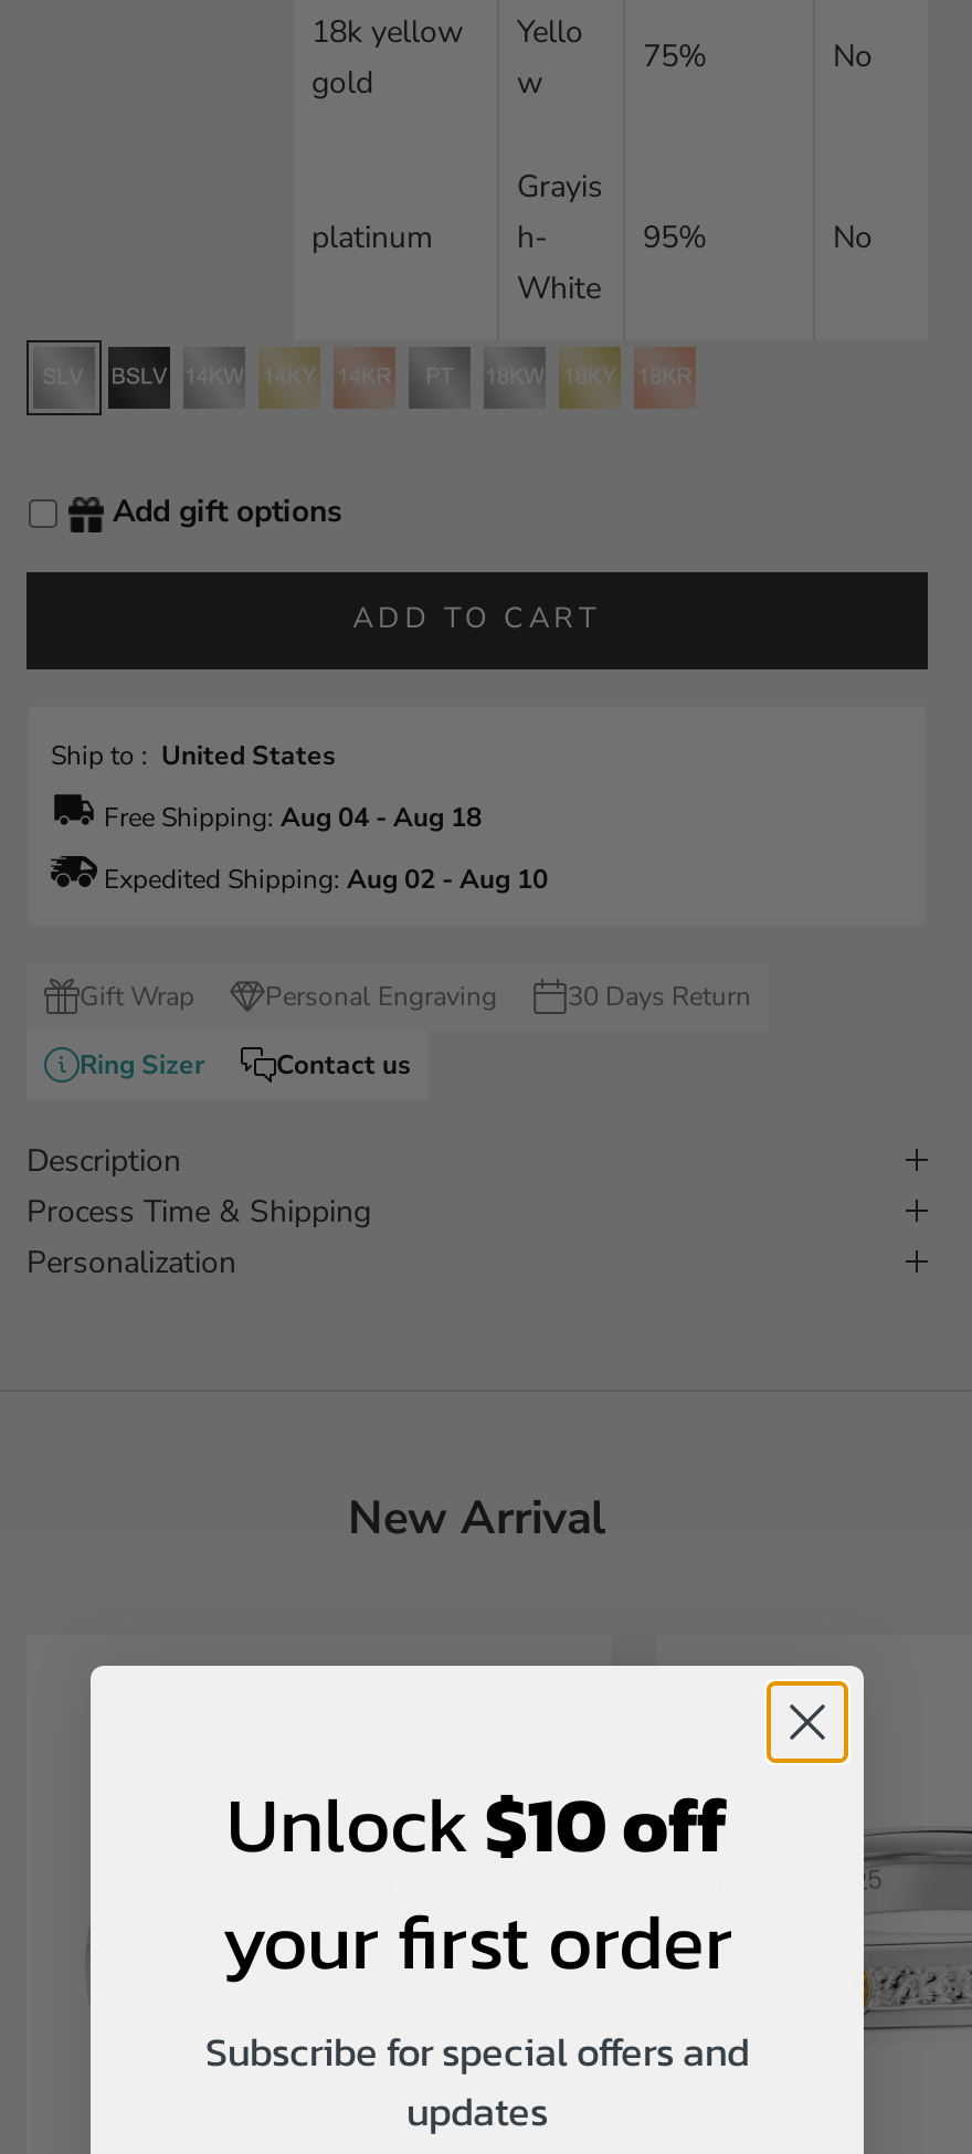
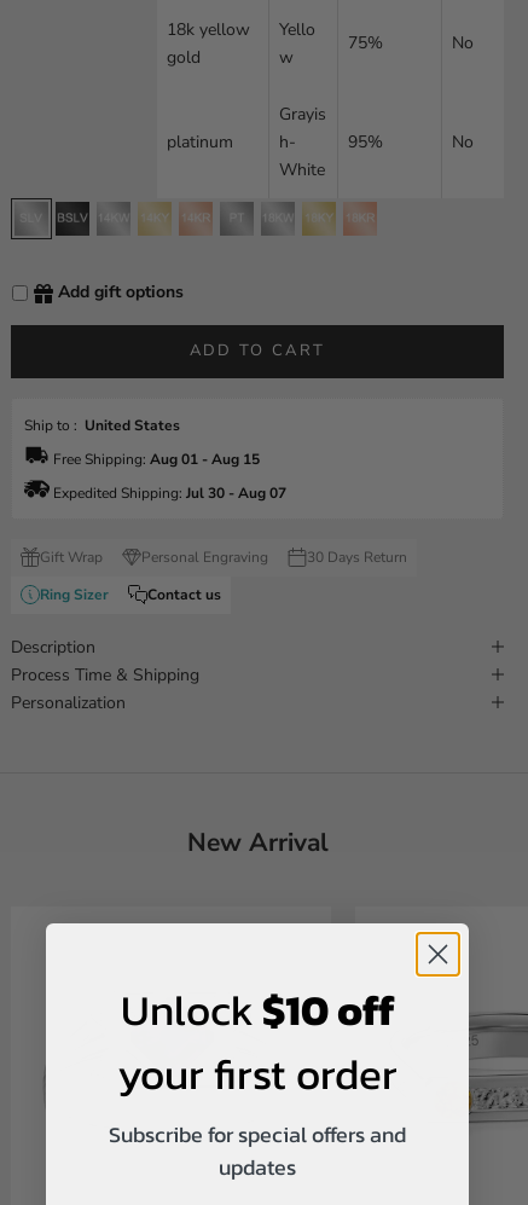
[97,799,482,835] Free Shipping: Aug 04 - Aug 18 -> [50,449,260,469] Free Shipping: Aug 01 - Aug 15
[97,861,548,897] Expedited Shipping: Aug 02 - Aug 10 -> [50,483,286,503] Expedited Shipping: Jul 30 - Aug 07

